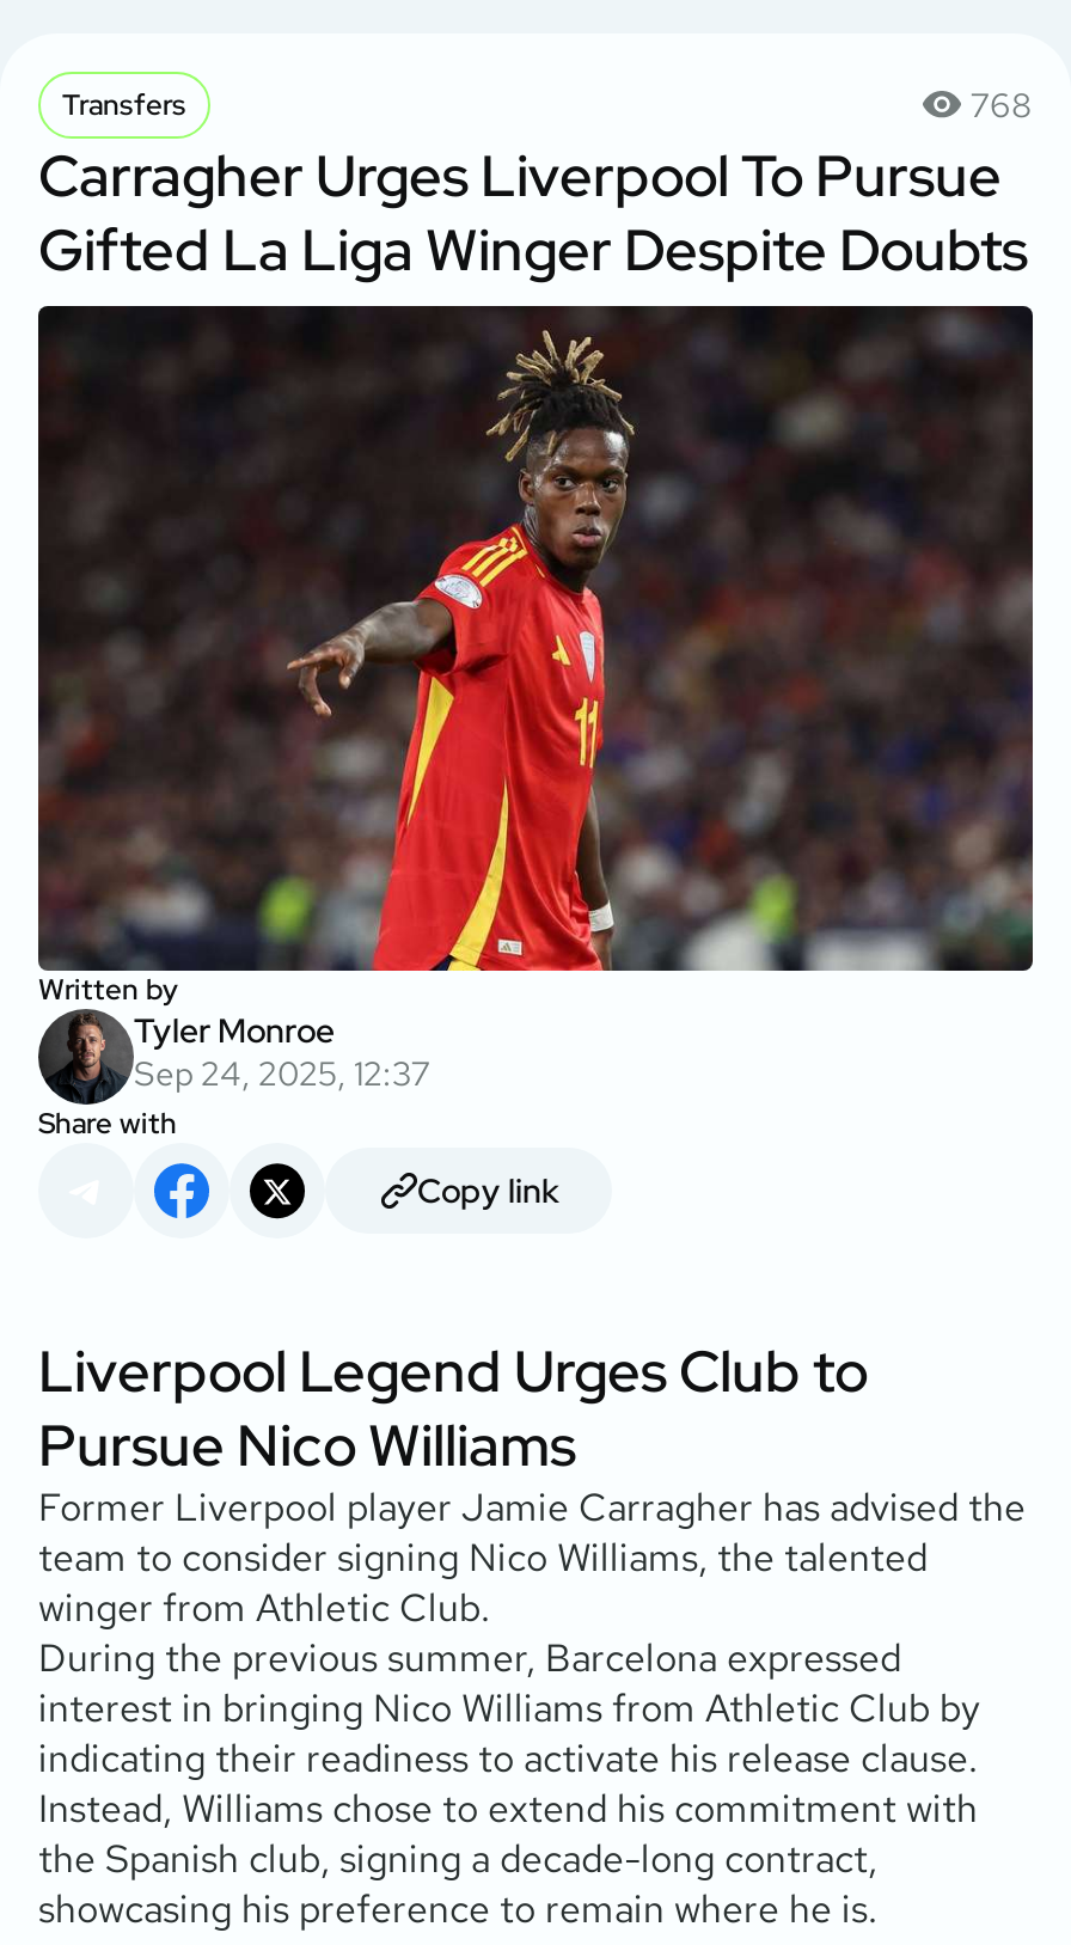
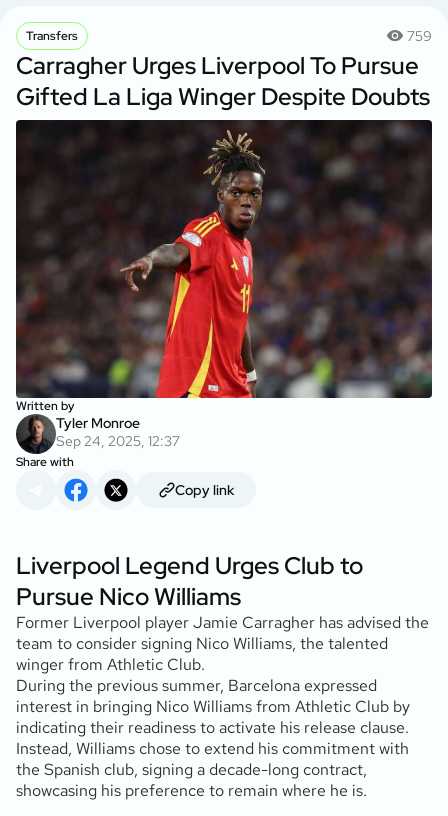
[971,84,1033,127] 768 -> [407,27,432,45] 759

